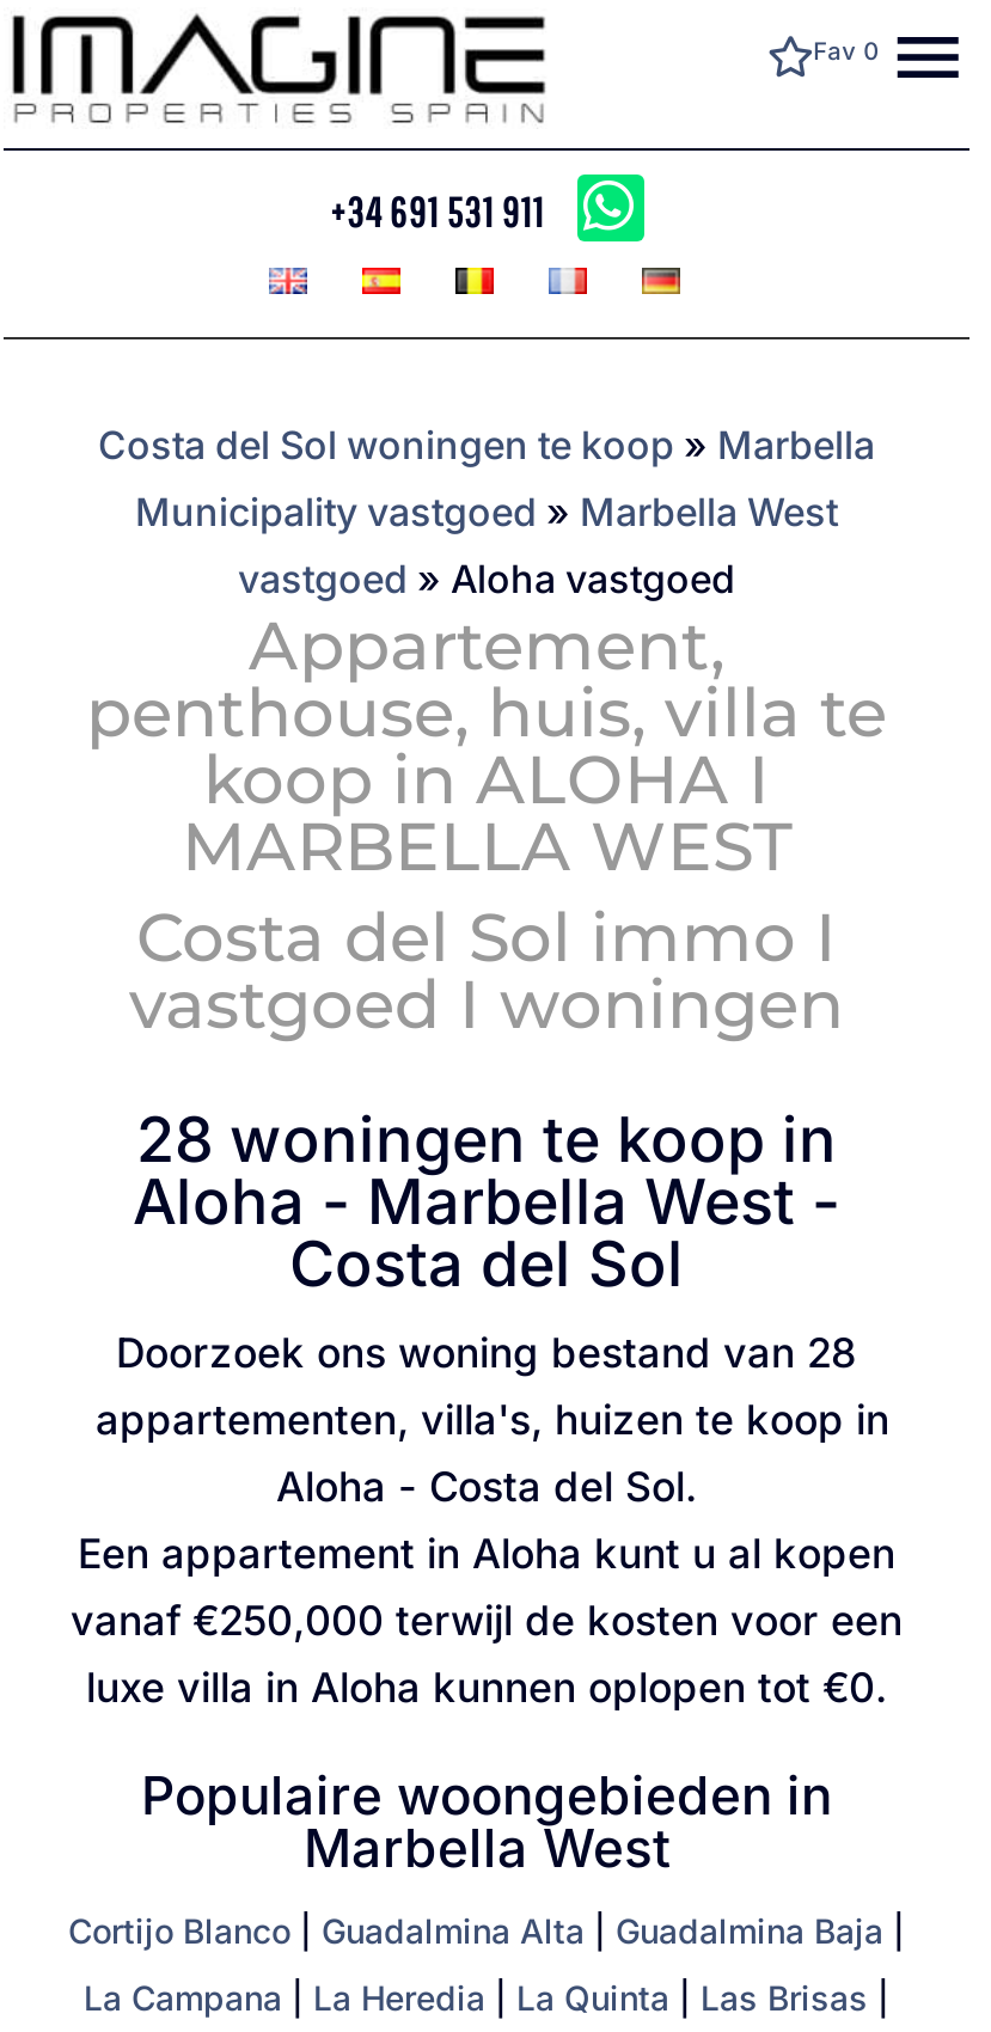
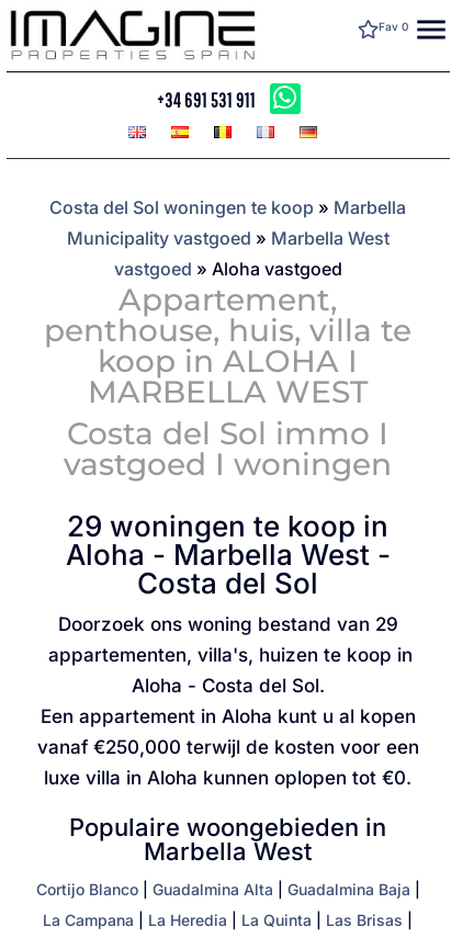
[136,1102,837,1176] 28 woningen te koop in -> [67,509,389,543] 29 woningen te koop in
[116,1329,857,1377] Doorzoek ons woning bestand van 28 -> [58,613,398,635] Doorzoek ons woning bestand van 29

